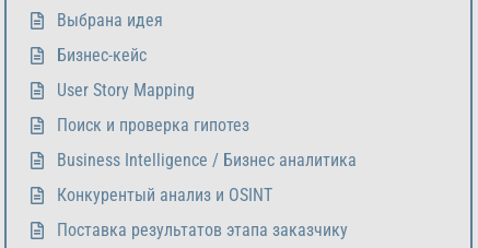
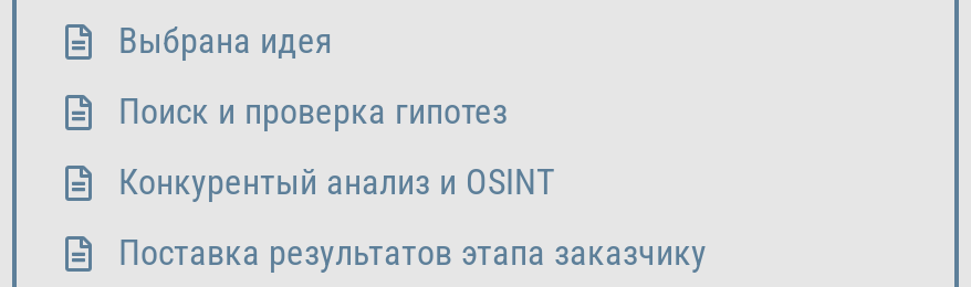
[57,45,195,101] Бизнес-кейс | User Story Mapping -> none
[57,150,357,170] Business Intelligence / Бизнес аналитика -> none

